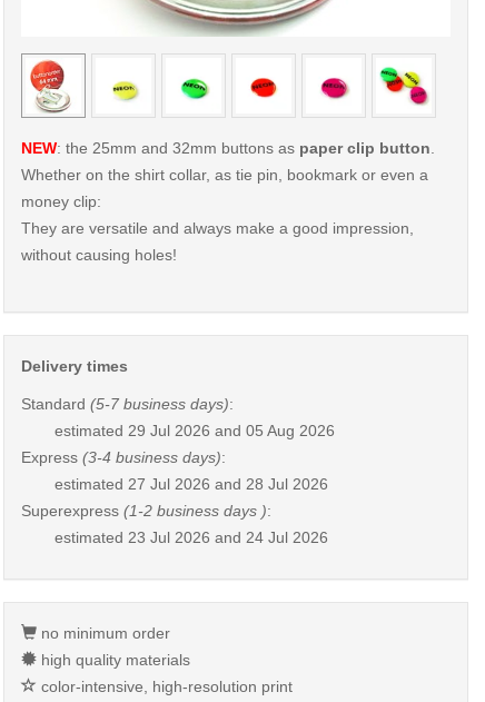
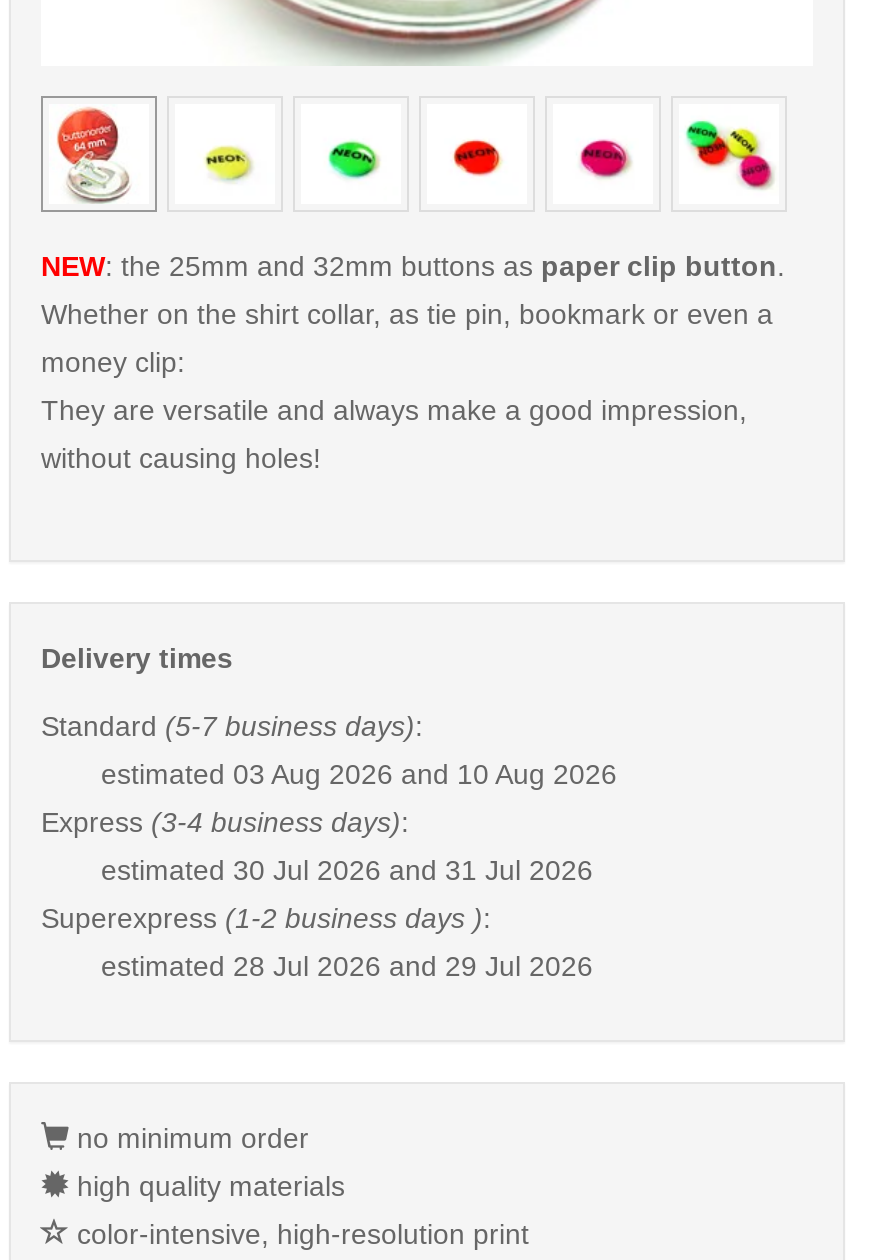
[55,422,335,439] estimated 29 Jul 2026 and 05 Aug 2026 -> [101,758,617,790] estimated 03 Aug 2026 and 10 Aug 2026
[55,475,328,493] estimated 27 Jul 2026 and 28 Jul 2026 -> [101,854,593,886] estimated 30 Jul 2026 and 31 Jul 2026
[55,528,328,546] estimated 23 Jul 2026 and 24 Jul 2026 -> [101,950,593,982] estimated 28 Jul 2026 and 29 Jul 2026

